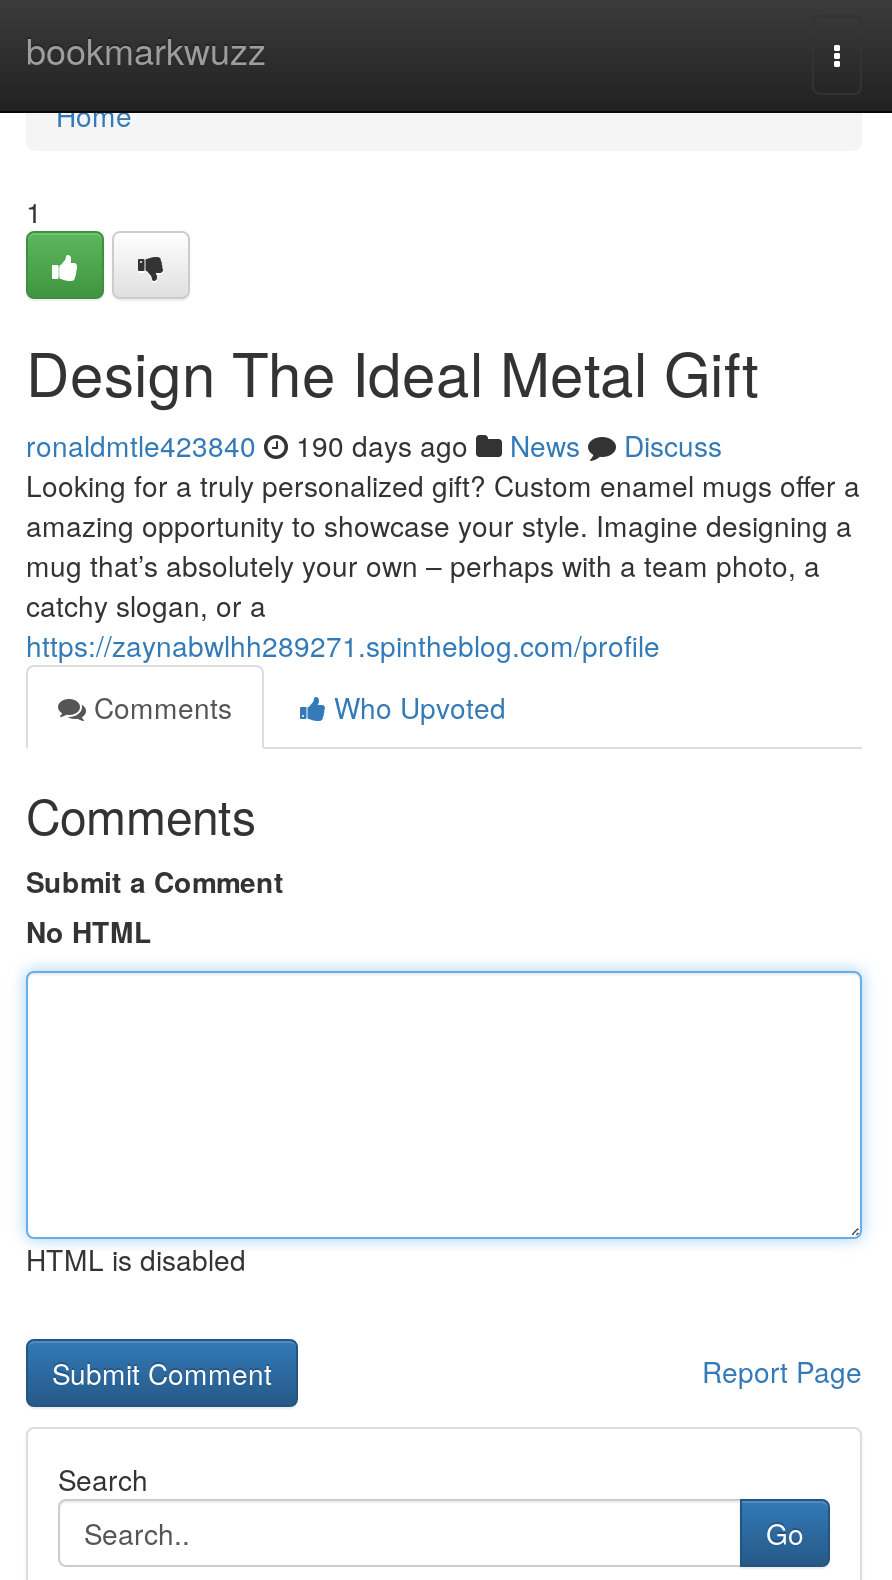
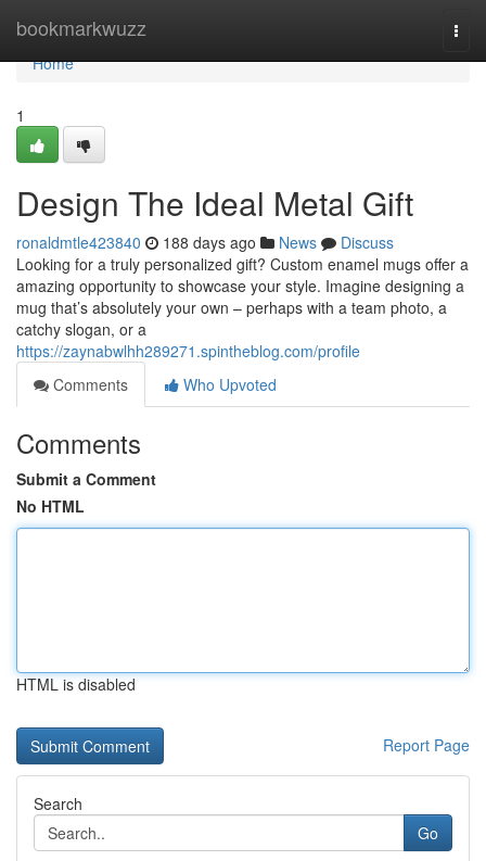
[26,425,722,465] ronaldmtle423840 190 days ago News Discuss -> [16,231,394,253] ronaldmtle423840 188 days ago News Discuss

